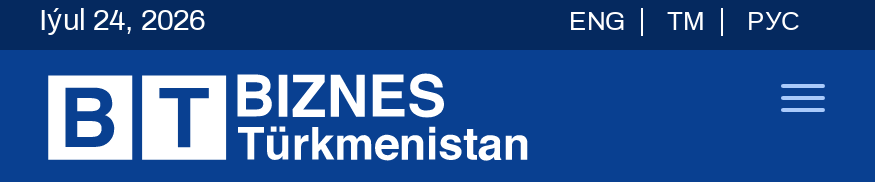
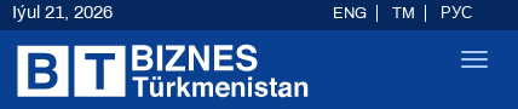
[39,4,205,36] Iýul 24, 2026 -> [12,2,113,22] Iýul 21, 2026

